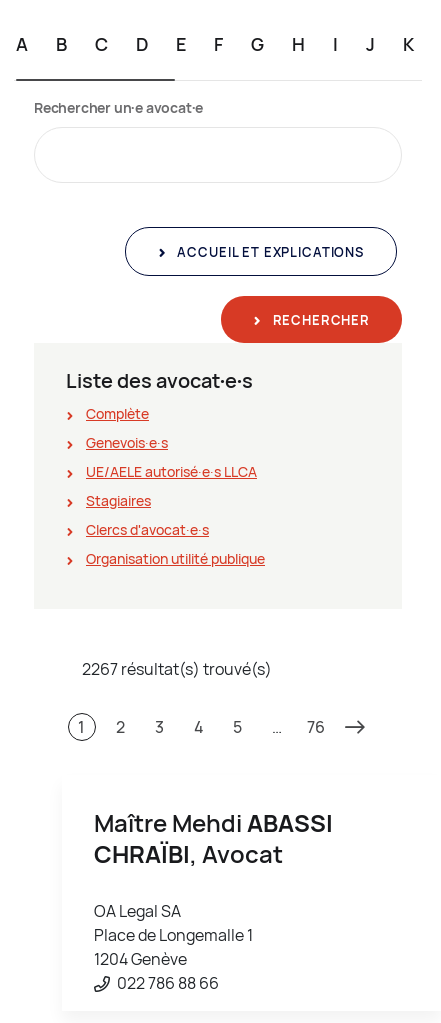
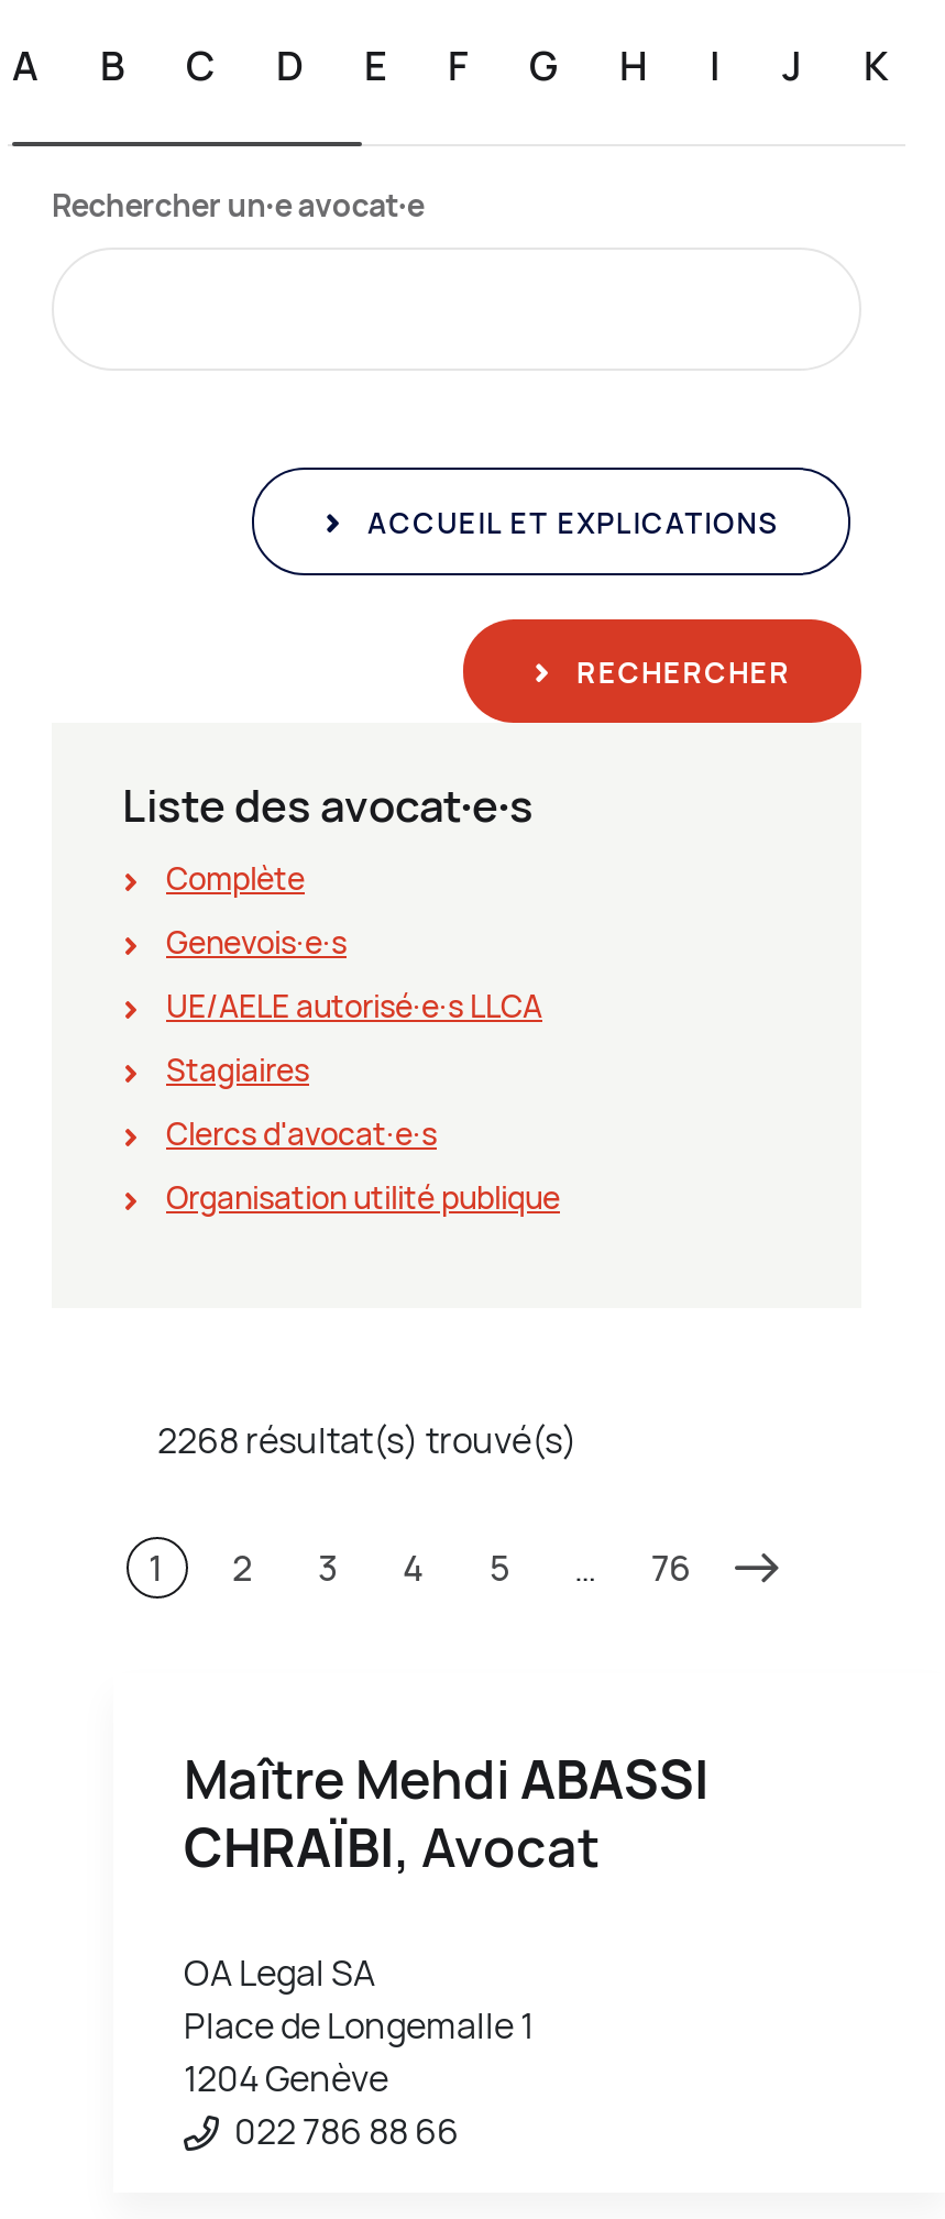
[82,658,272,680] 2267 résultat(s) trouvé(s) -> [157,1415,578,1464] 2268 résultat(s) trouvé(s)

